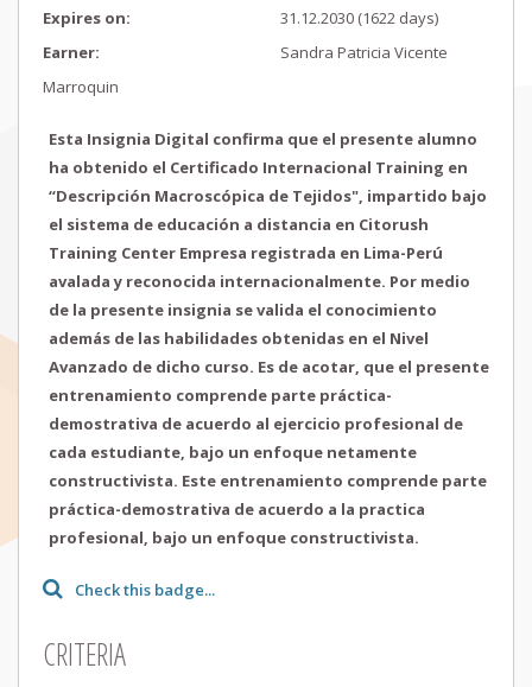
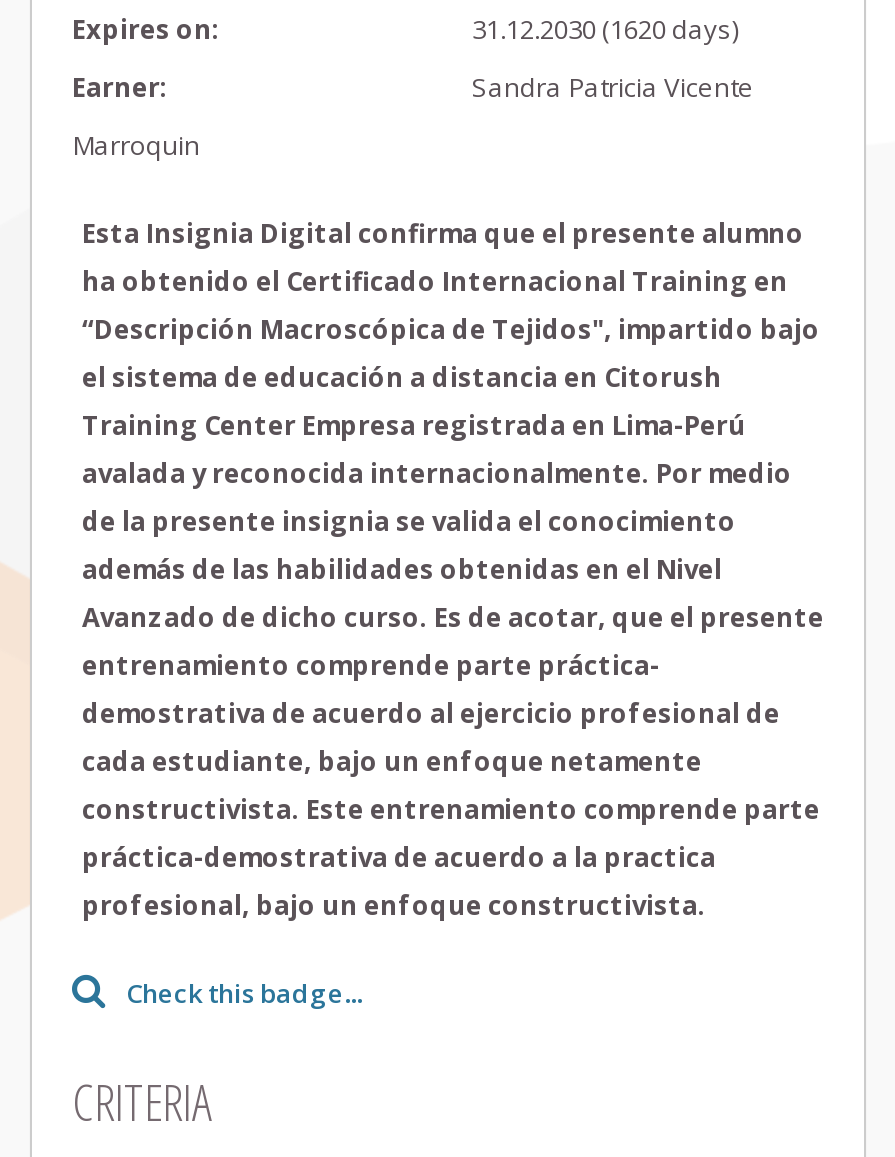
[280,7,438,28] 31.12.2030 (1622 days) -> [472,11,738,47] 31.12.2030 (1620 days)

